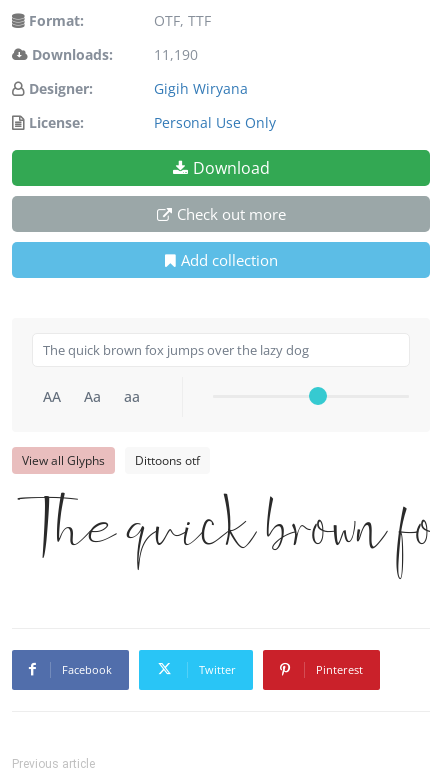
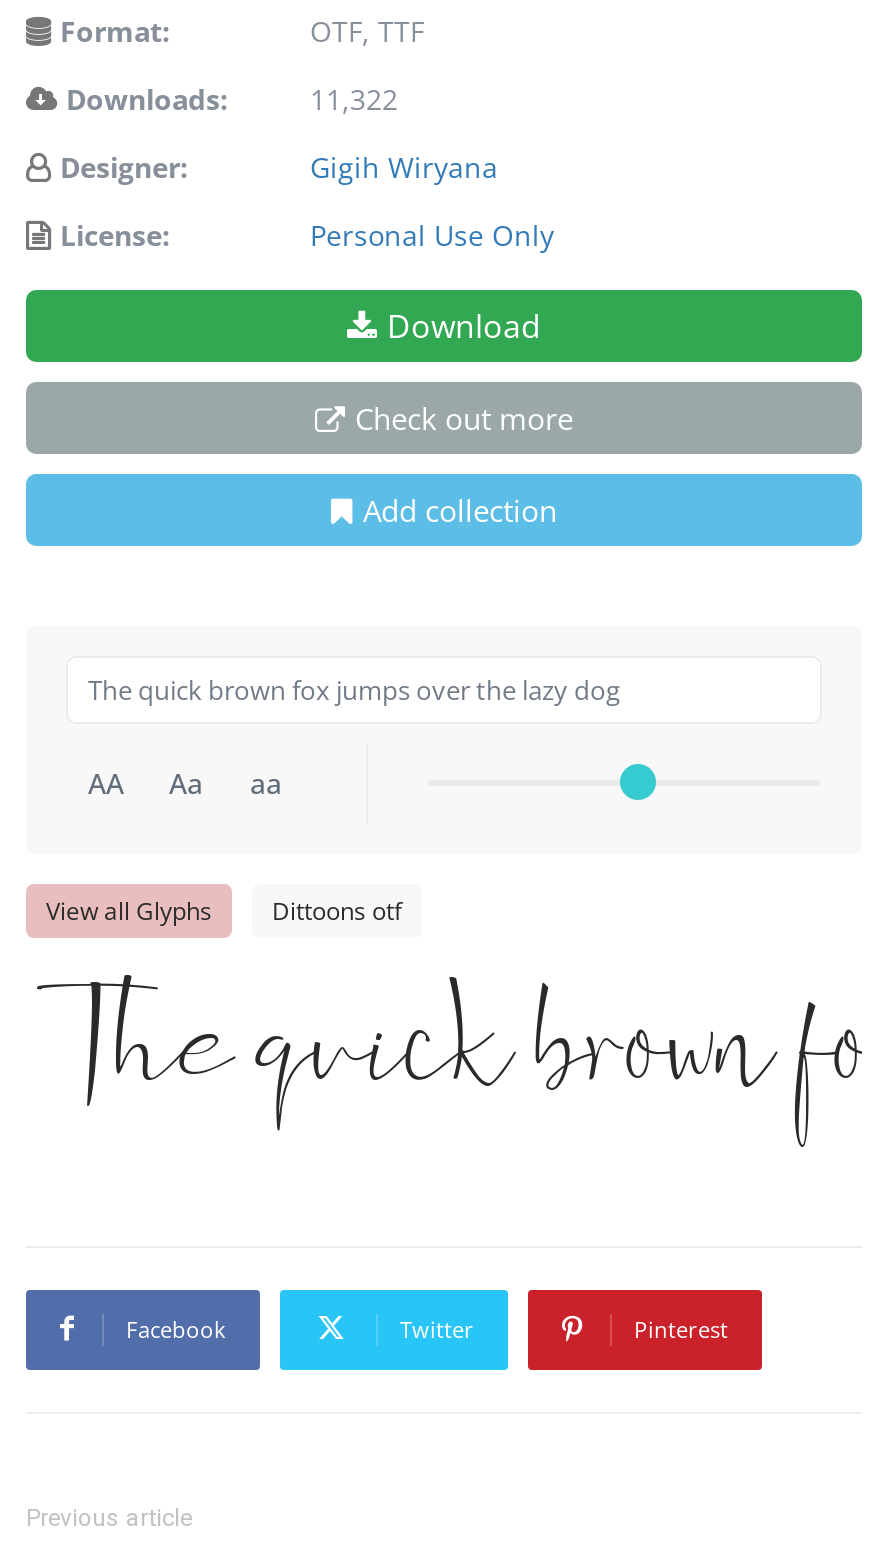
[154,45,198,64] 11,190 -> [310,79,398,117] 11,322

